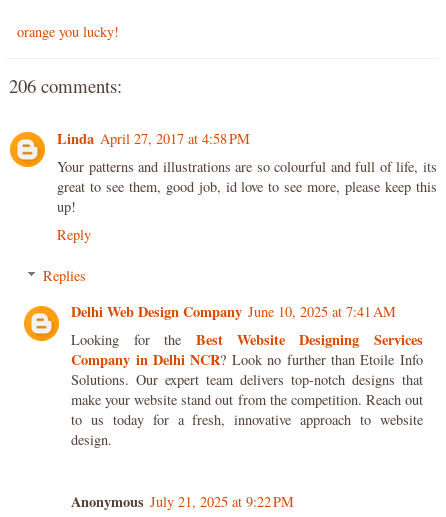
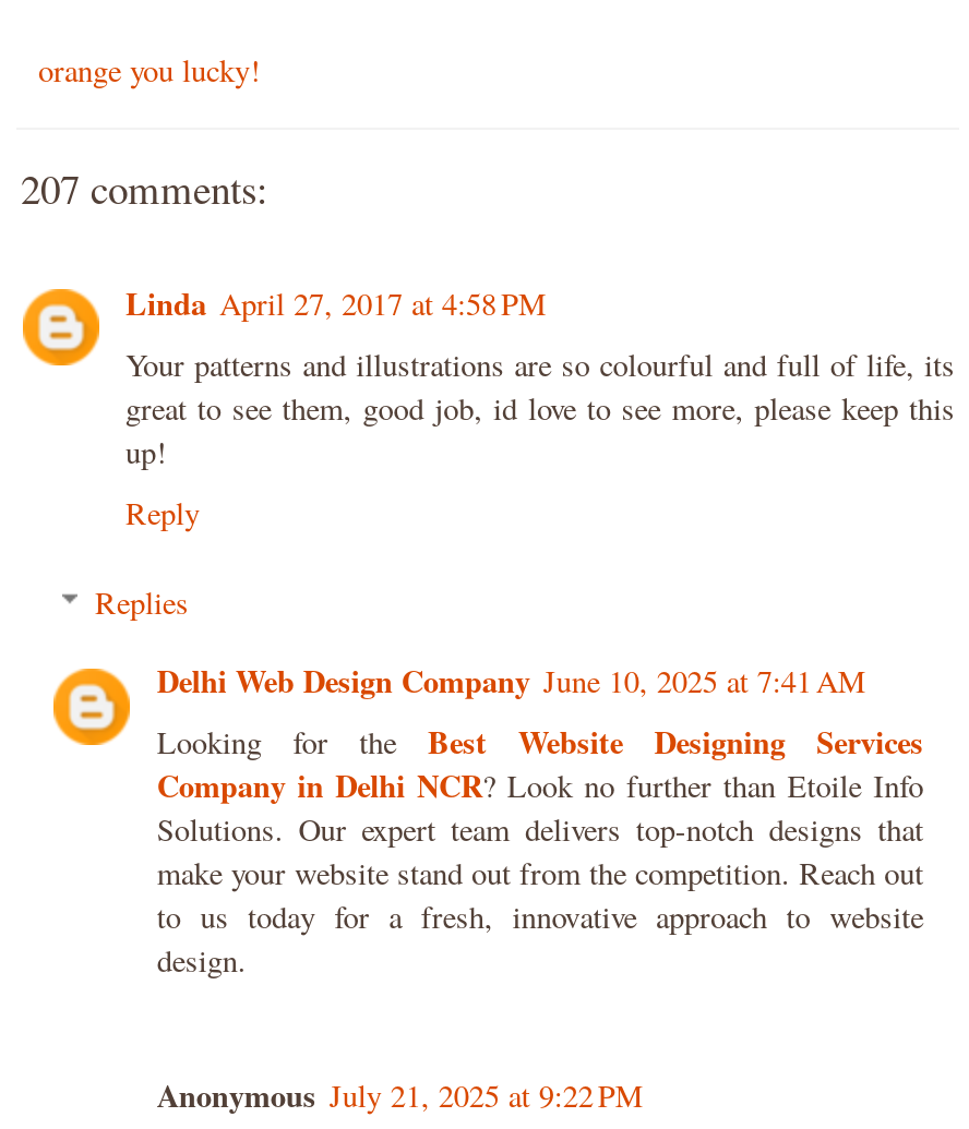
[9,73,122,98] 206 comments: -> [21,161,267,215] 207 comments:

